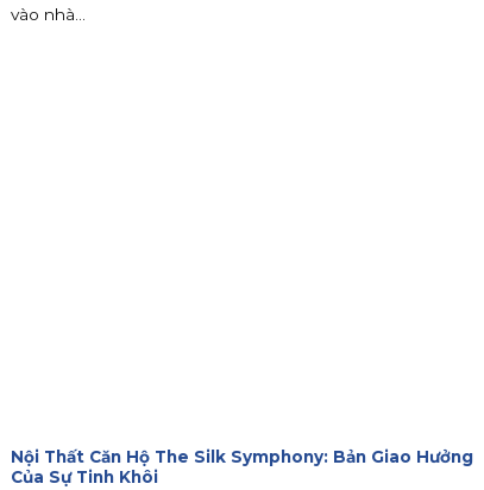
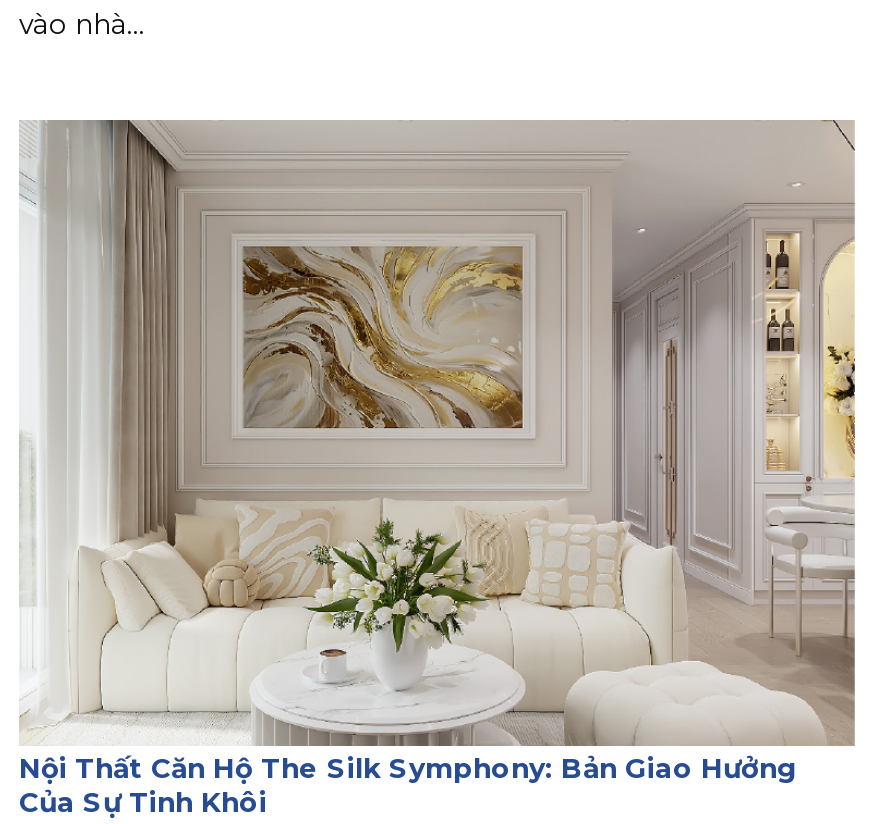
none -> [19,118,857,748] [image]

